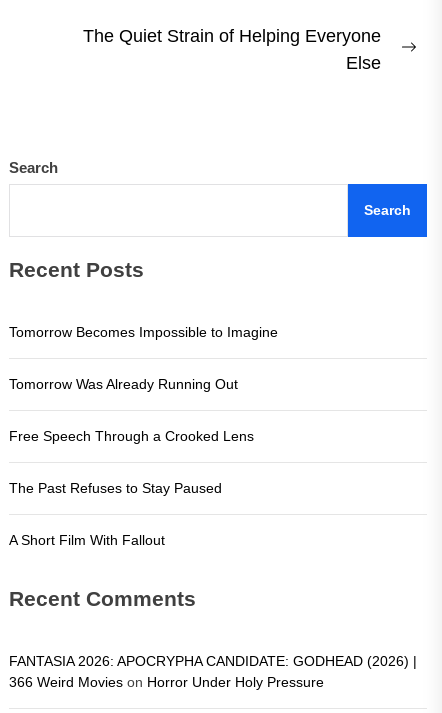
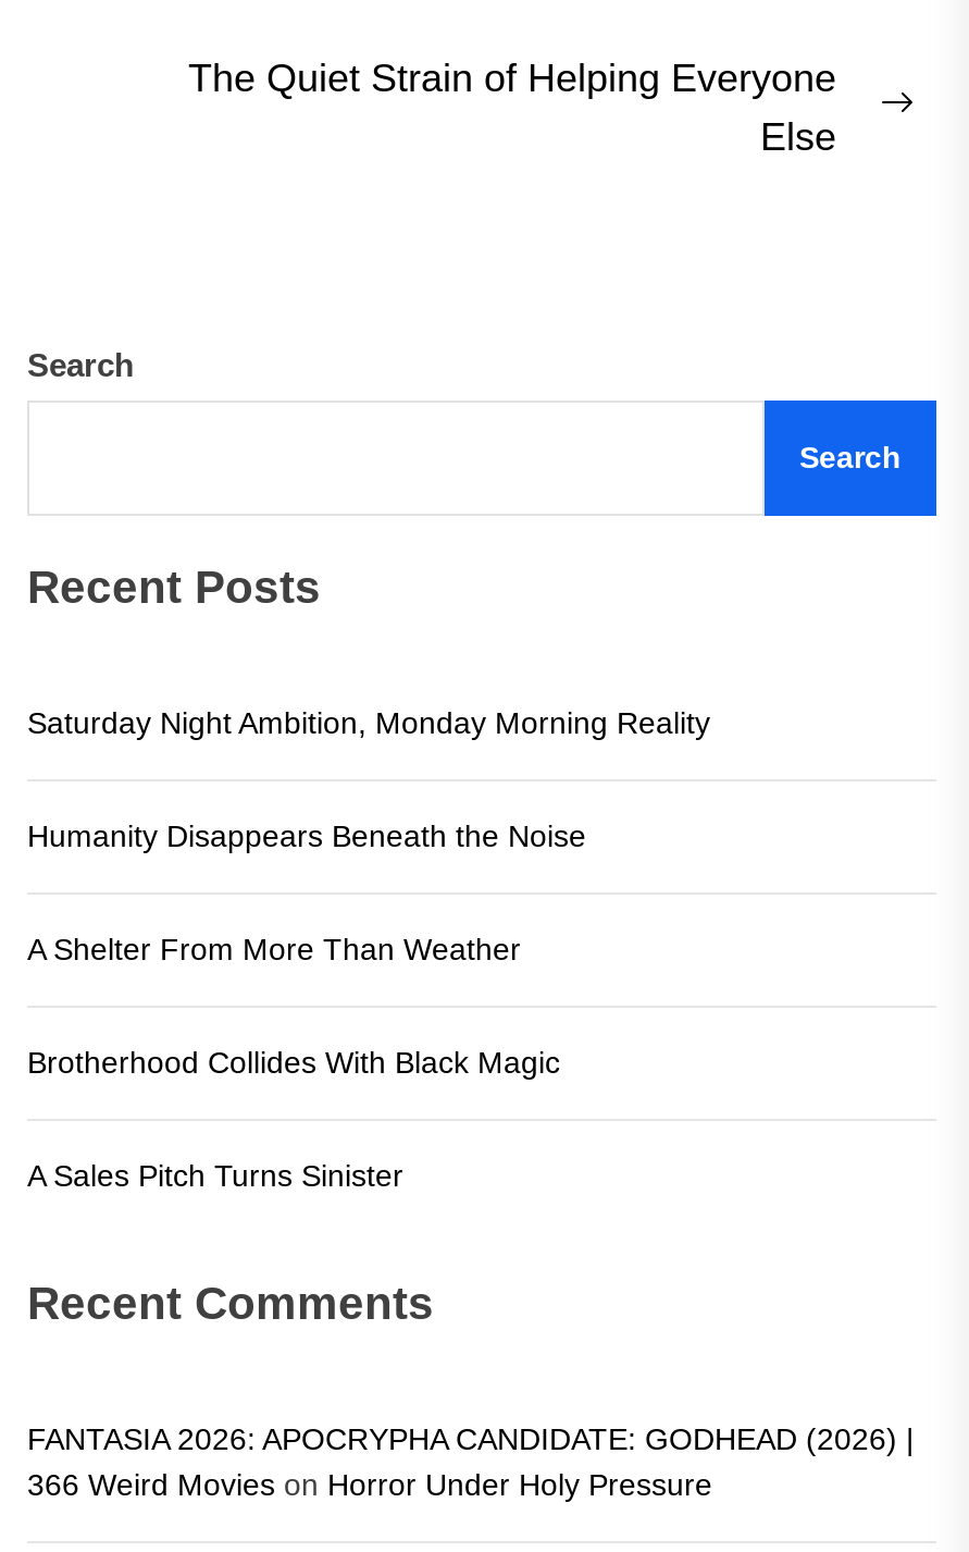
[9,324,278,340] Tomorrow Becomes Impossible to Imagine -> [27,705,710,739] Saturday Night Ambition, Monday Morning Reality
[9,376,238,392] Tomorrow Was Already Running Out -> [27,818,586,853] Humanity Disappears Beneath the Noise
[9,428,254,444] Free Speech Through a Crooked Lens -> [27,931,521,966] A Shelter From More Than Weather
[9,480,222,496] The Past Refuses to Stay Paused -> [27,1044,560,1079] Brotherhood Collides With Black Magic
[9,532,165,548] A Short Film With Fallout -> [27,1157,403,1192] A Sales Pitch Turns Sinister

